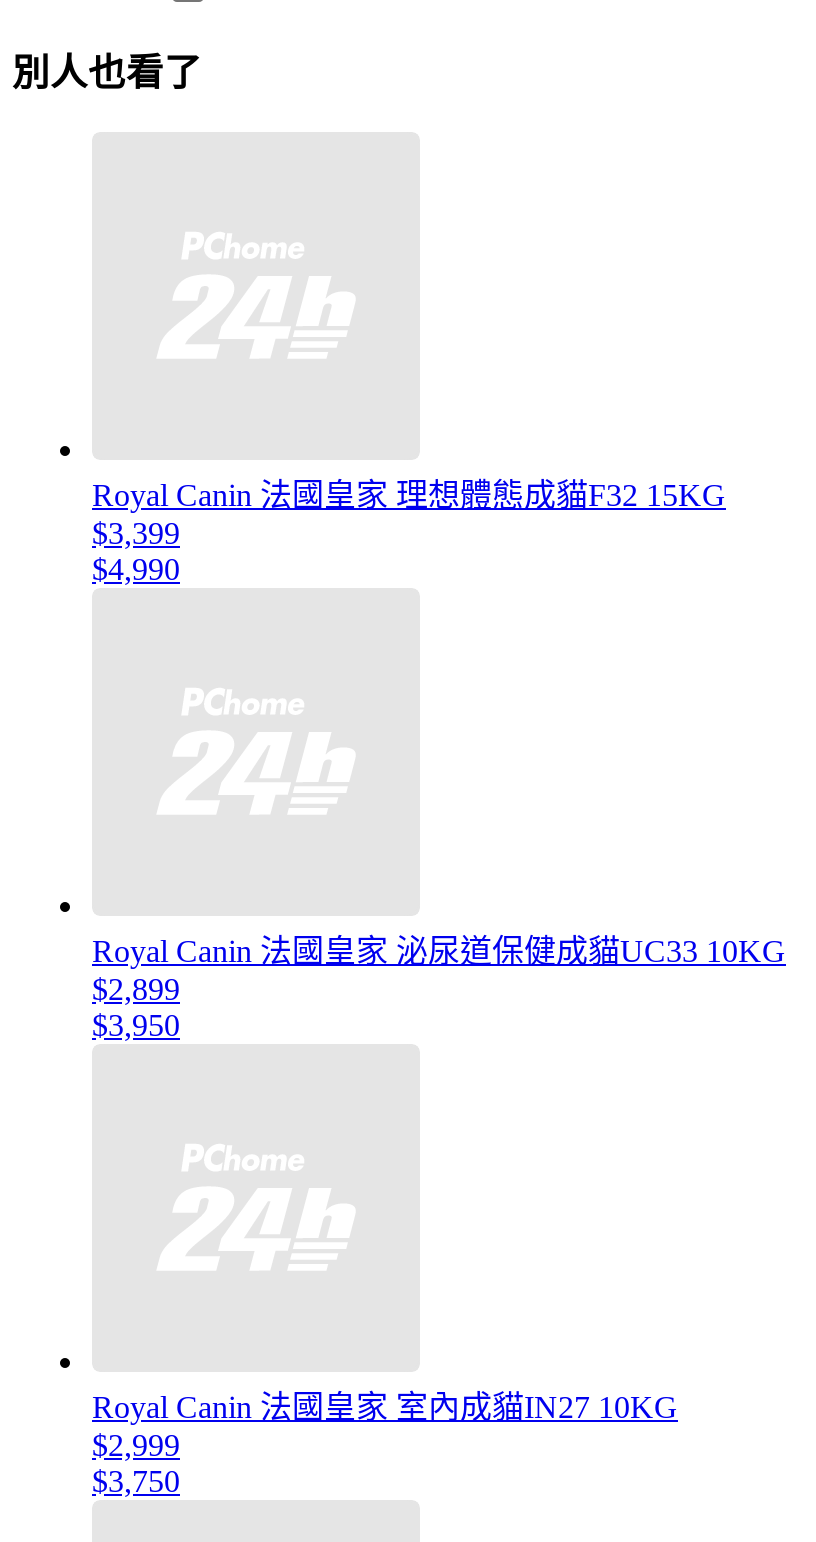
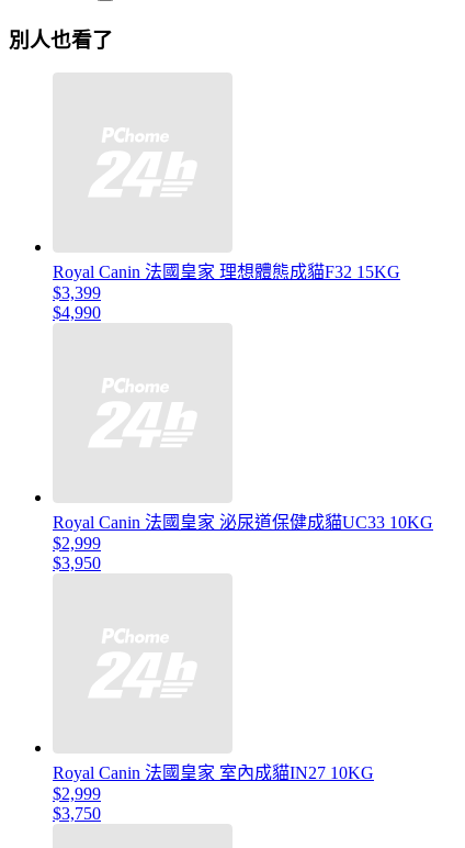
[92,973,180,1007] $2,899 -> [53,534,101,553] $2,999

